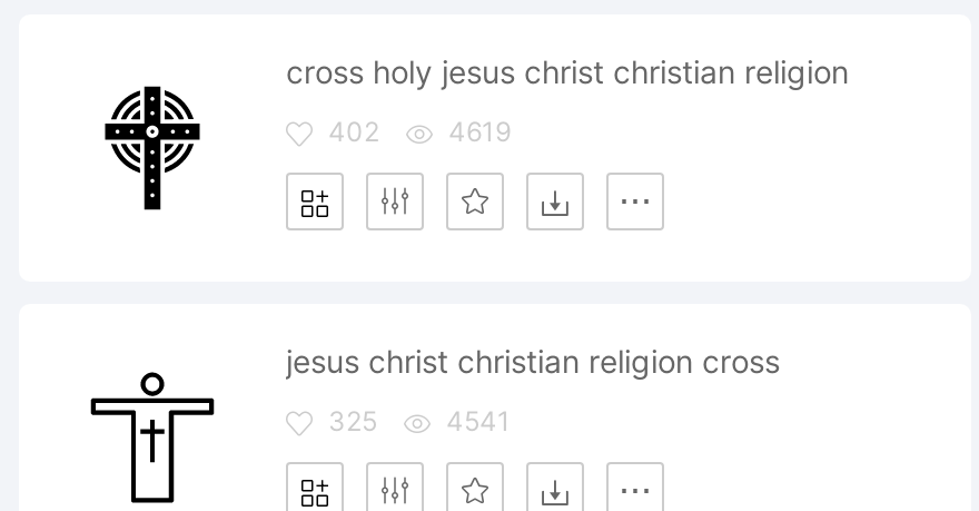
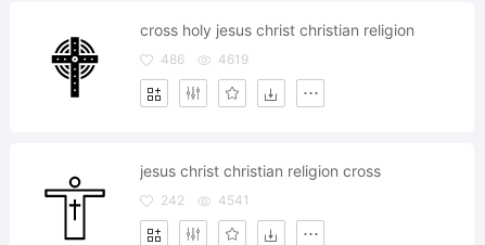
[328,115,379,148] 402 -> [161,51,184,67] 486
[328,404,377,438] 325 -> [161,192,184,208] 242

